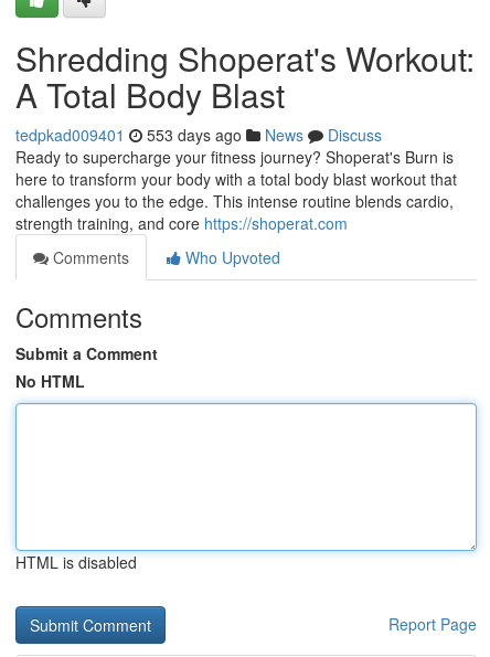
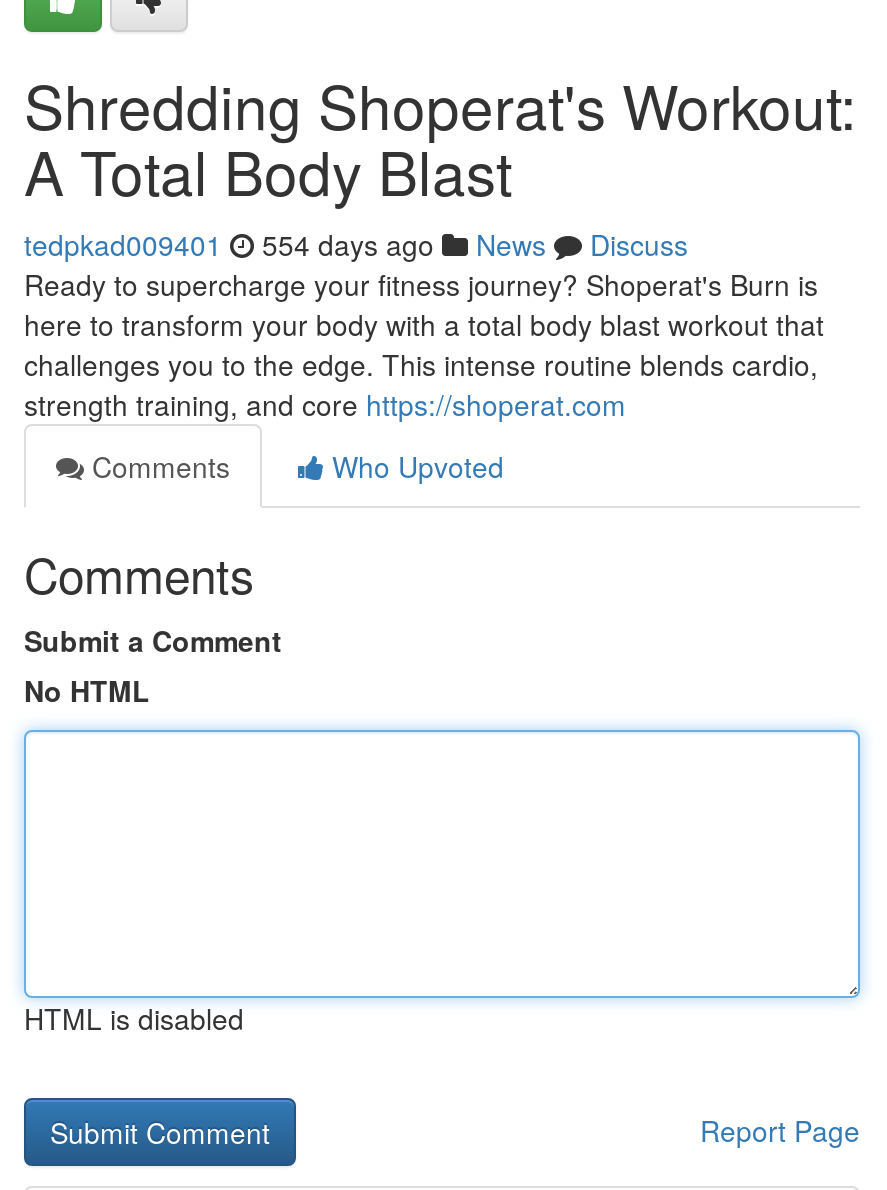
[15,124,382,146] tedpkad009401 553 days ago News Discuss -> [24,224,688,264] tedpkad009401 554 days ago News Discuss

